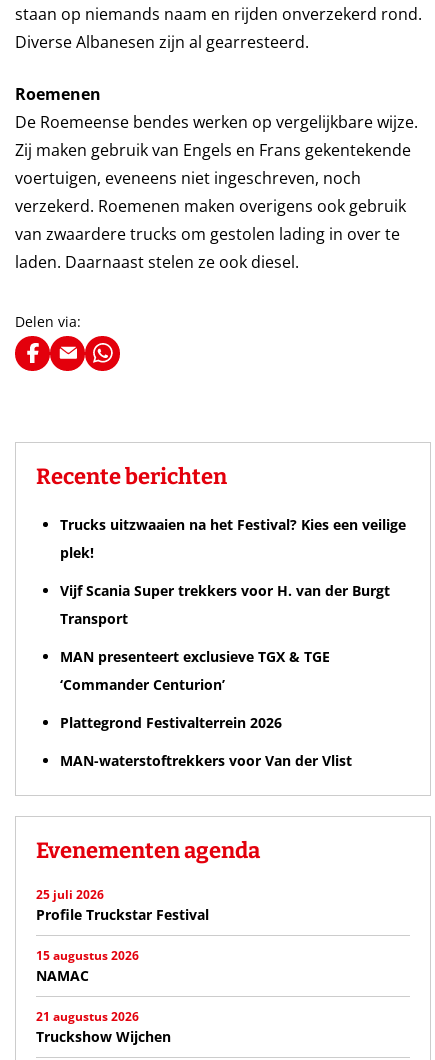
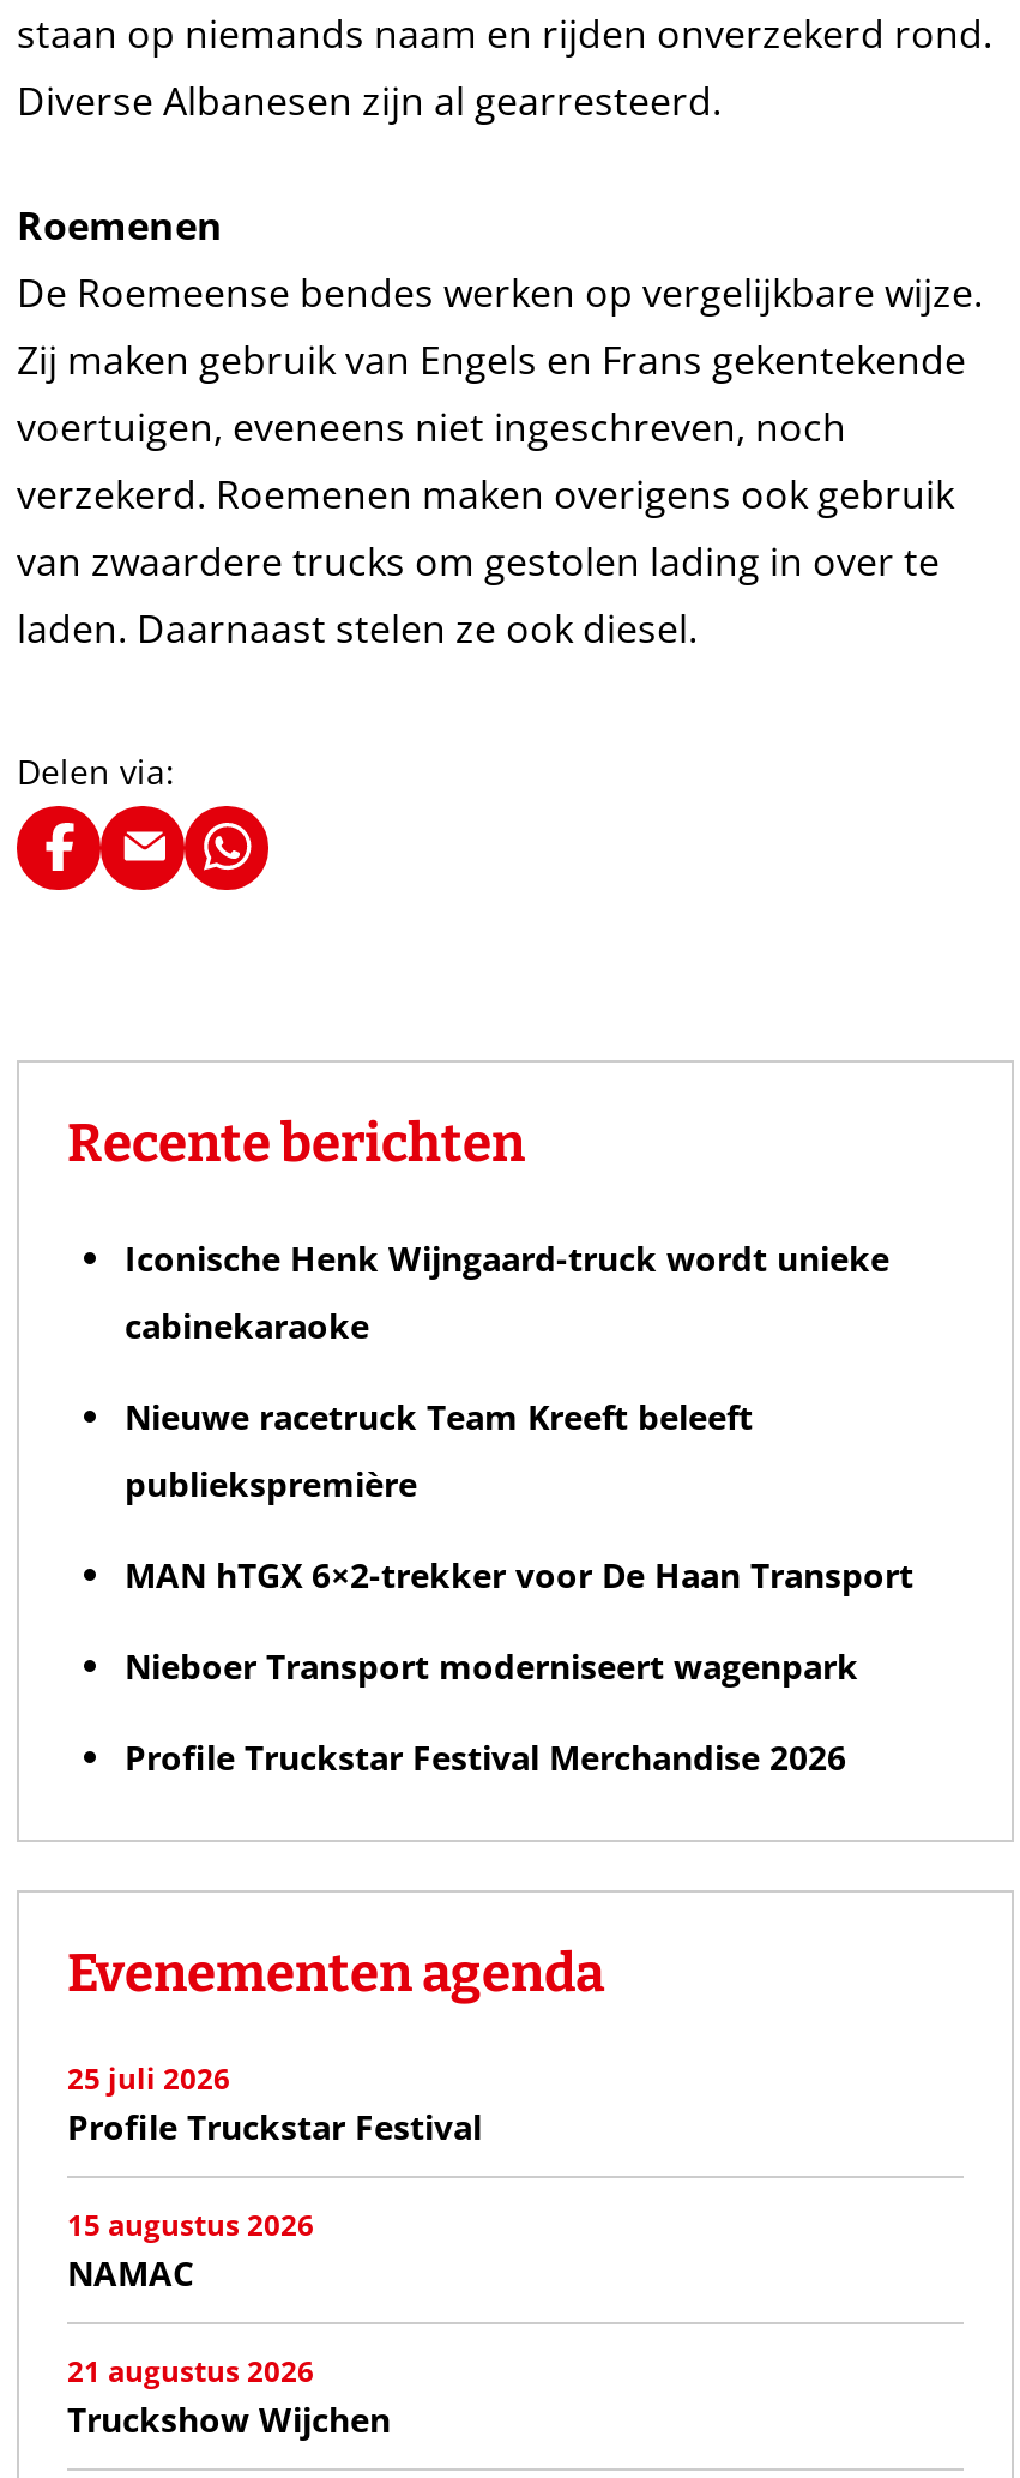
[60,515,406,770] Trucks uitzwaaien na het Festival? Kies een veilige | plek! | Vijf Scania Super trekkers voor H. van der Burgt | Transport | MAN presenteert exclusieve TGX & TGE | ‘Commander Centurion’ | Plattegrond Festivalterrein 2026 | MAN-waterstoftrekkers voor Van der Vlist -> [125,1235,913,1779] Iconische Henk Wijngaard-truck wordt unieke | cabinekaraoke | Nieuwe racetruck Team Kreeft beleeft | publiekspremière | MAN hTGX 6×2-trekker voor De Haan Transport | Nieboer Transport moderniseert wagenpark | Profile Truckstar Festival Merchandise 2026

